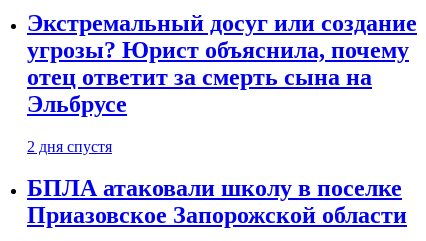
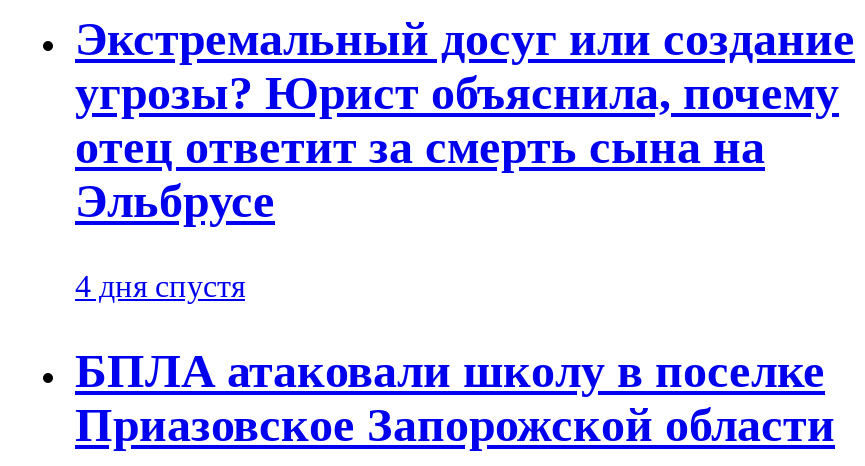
[27,138,112,155] 2 дня спустя -> [75,269,245,303] 4 дня спустя

